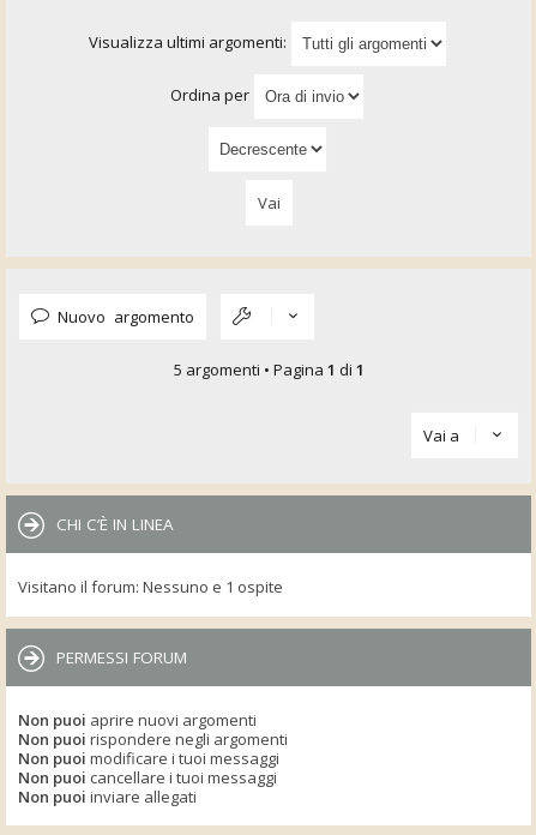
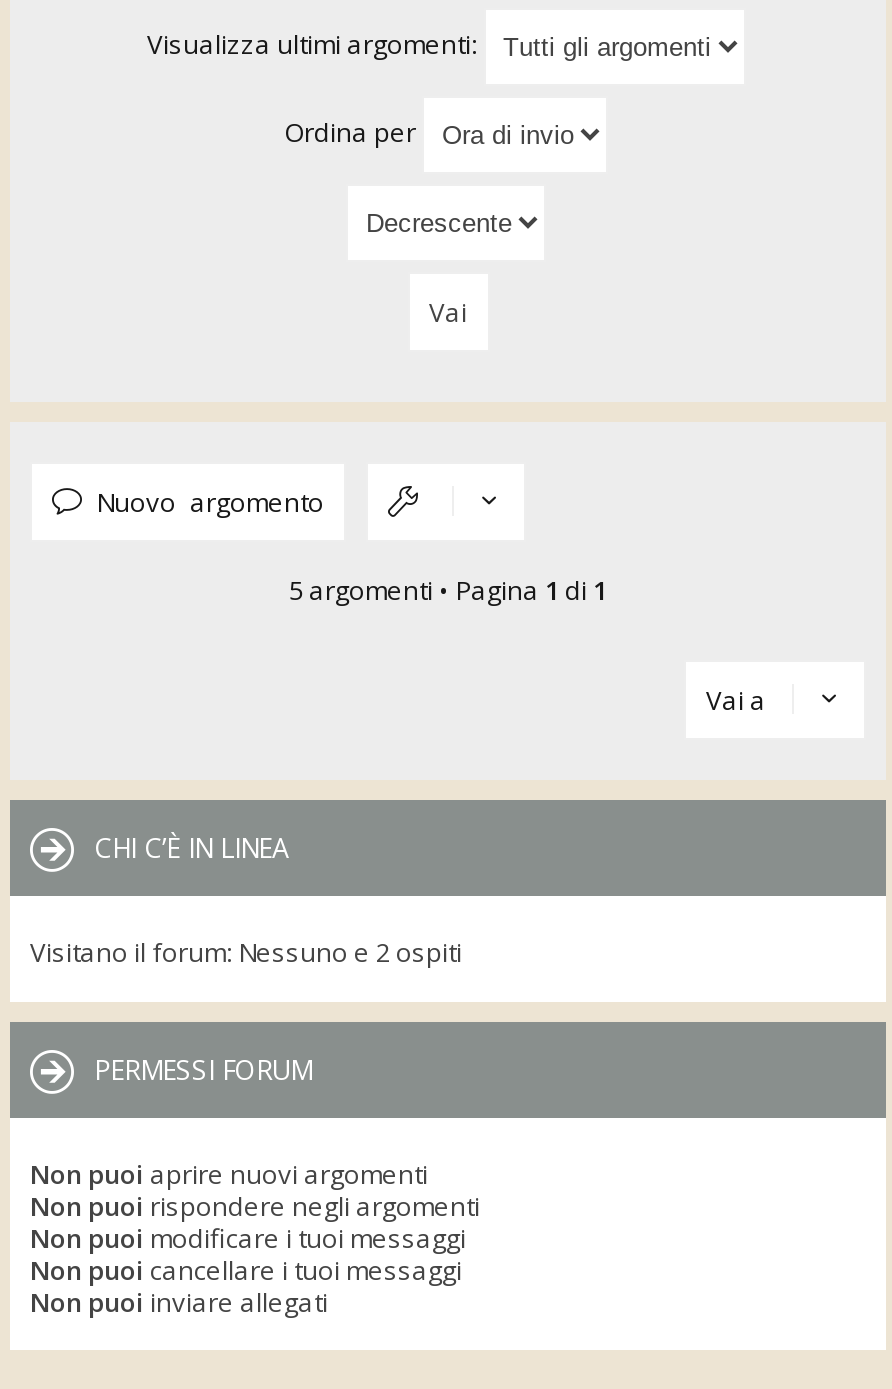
[18,576,283,597] Visitano il forum: Nessuno e 1 ospite -> [30,934,462,970] Visitano il forum: Nessuno e 2 ospiti

